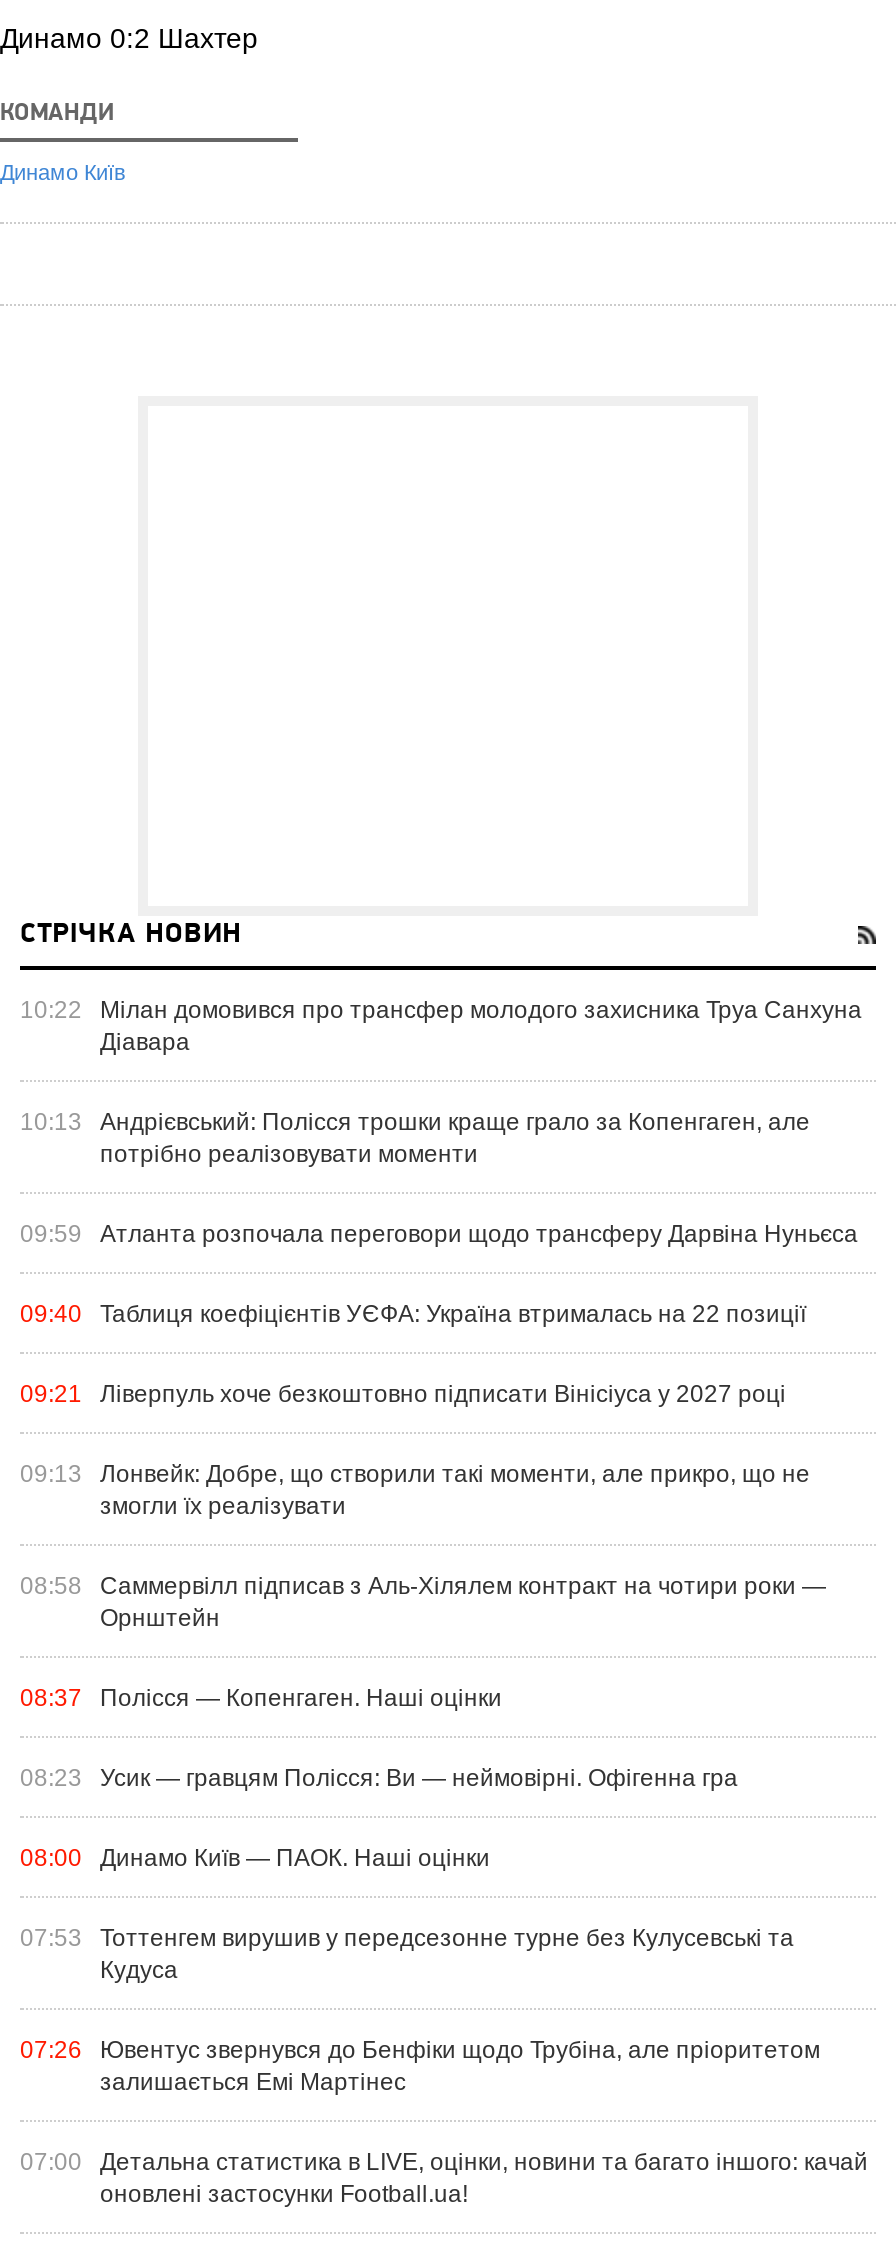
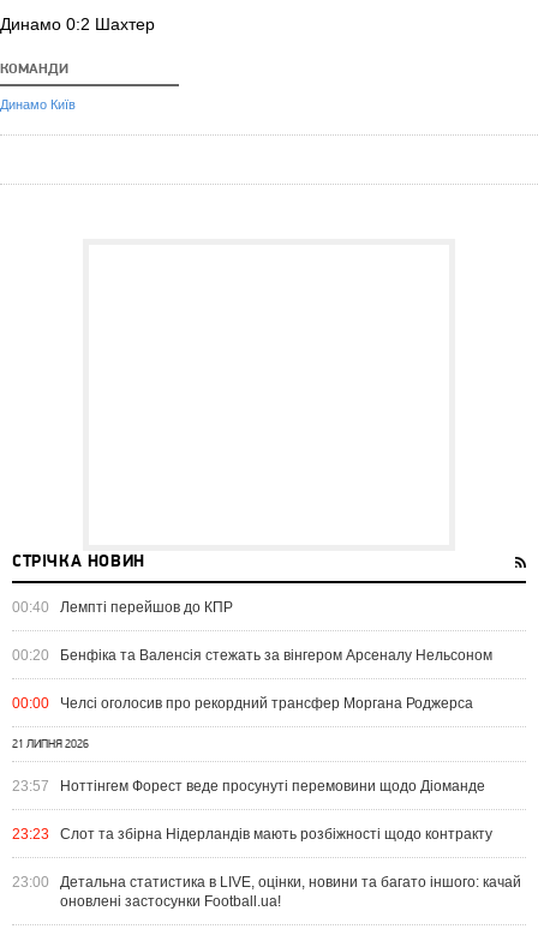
[20,996,862,2176] 10:22 | Мілан домовився про трансфер молодого захисника Труа Санхуна | Діавара | 10:13 | Андрієвський: Полісся трошки краще грало за Копенгаген, але | потрібно реалізовувати моменти | 09:59 | Атланта розпочала переговори щодо трансферу Дарвіна Нуньєса | 09:40 | Таблиця коефіцієнтів УЄФА: Україна втрималась на 22 позиції | 09:21 | Ліверпуль хоче безкоштовно підписати Вінісіуса у 2027 році | 09:13 | Лонвейк: Добре, що створили такі моменти, але прикро, що не | змогли їх реалізувати | 08:58 | Саммервілл підписав з Аль-Хілялем контракт на чотири роки — | Орнштейн | 08:37 | Полісся — Копенгаген. Наші оцінки | 08:23 | Усик — гравцям Полісся: Ви — неймовірні. Офігенна гра | 08:00 | Динамо Київ — ПАОК. Наші оцінки | 07:53 | Тоттенгем вирушив у передсезонне турне без Кулусевські та | Кудуса | 07:26 | Ювентус звернувся до Бенфіки щодо Трубіна, але пріоритетом | залишається Емі Мартінес | 07:00 -> [12,599,492,891] 00:40 | Лемпті перейшов до КПР | 00:20 | Бенфіка та Валенсія стежать за вінгером Арсеналу Нельсоном | 00:00 | Челсі оголосив про рекордний трансфер Моргана Роджерса | 21 ЛИПНЯ 2026 | 23:57 | Ноттінгем Форест веде просунуті перемовини щодо Діоманде | 23:23 | Слот та збірна Нідерландів мають розбіжності щодо контракту | 23:00

